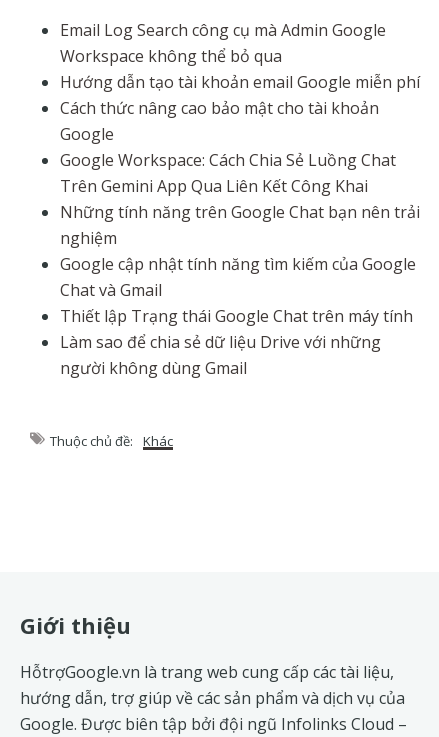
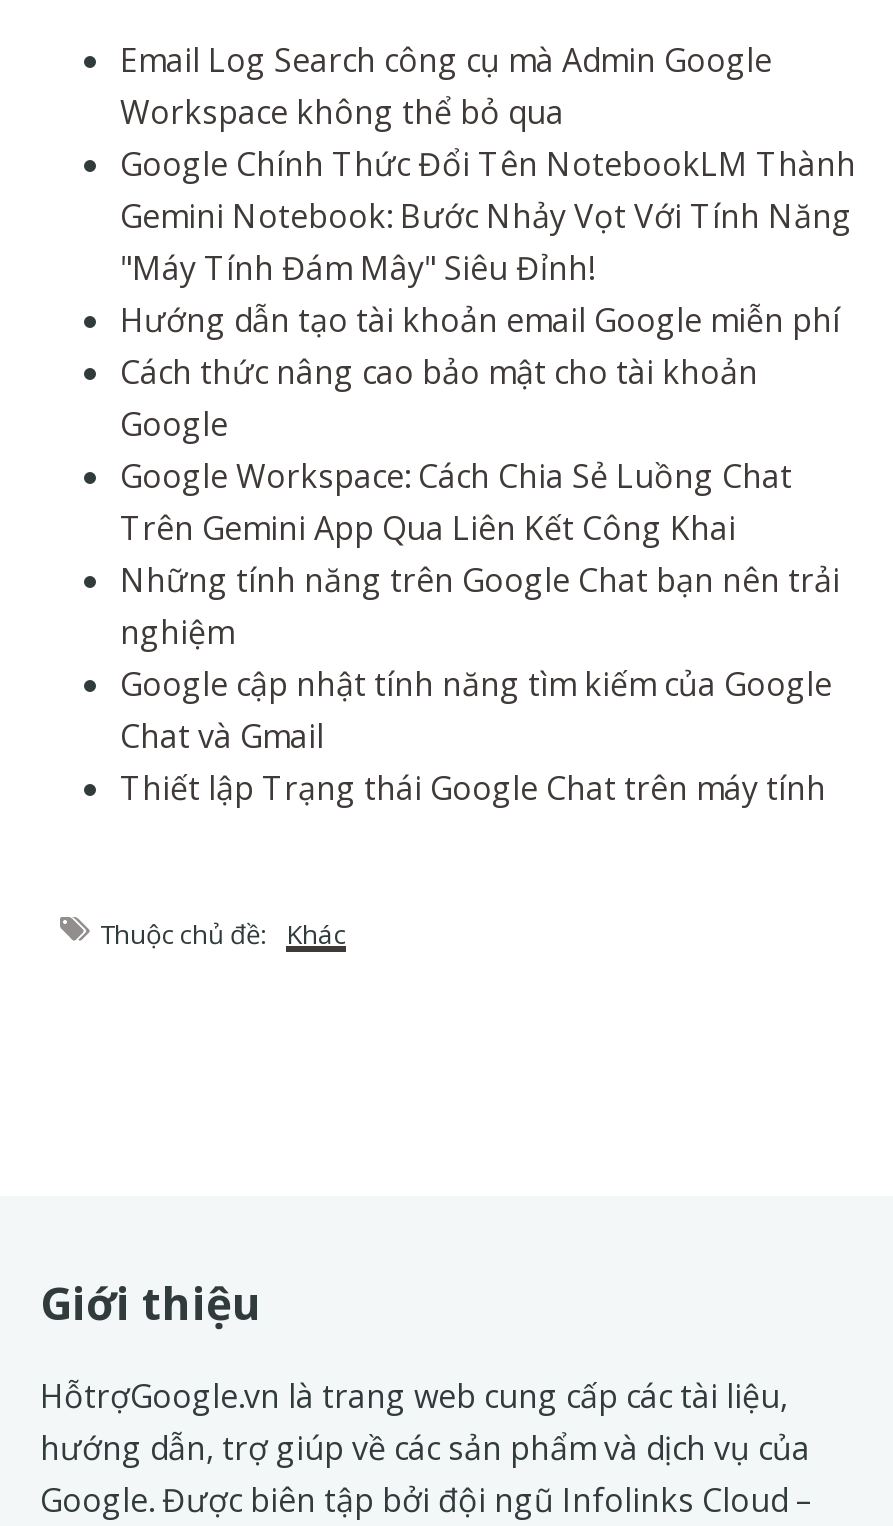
none -> [120,141,856,289] Google Chính Thức Đổi Tên NotebookLM Thành | Gemini Notebook: Bước Nhảy Vọt Với Tính Năng | "Máy Tính Đám Mây" Siêu Đỉnh!
moved [60,71,420,327] -> [120,297,840,809]: Hướng dẫn tạo tài khoản email Google miễn phí | Cách thức nâng cao bảo mật cho tài khoản | Google | ... | Chat và Gmail | Thiết lập Trạng thái Google Chat trên máy tính
[60,331,381,379] Làm sao để chia sẻ dữ liệu Drive với những | người không dùng Gmail -> none

